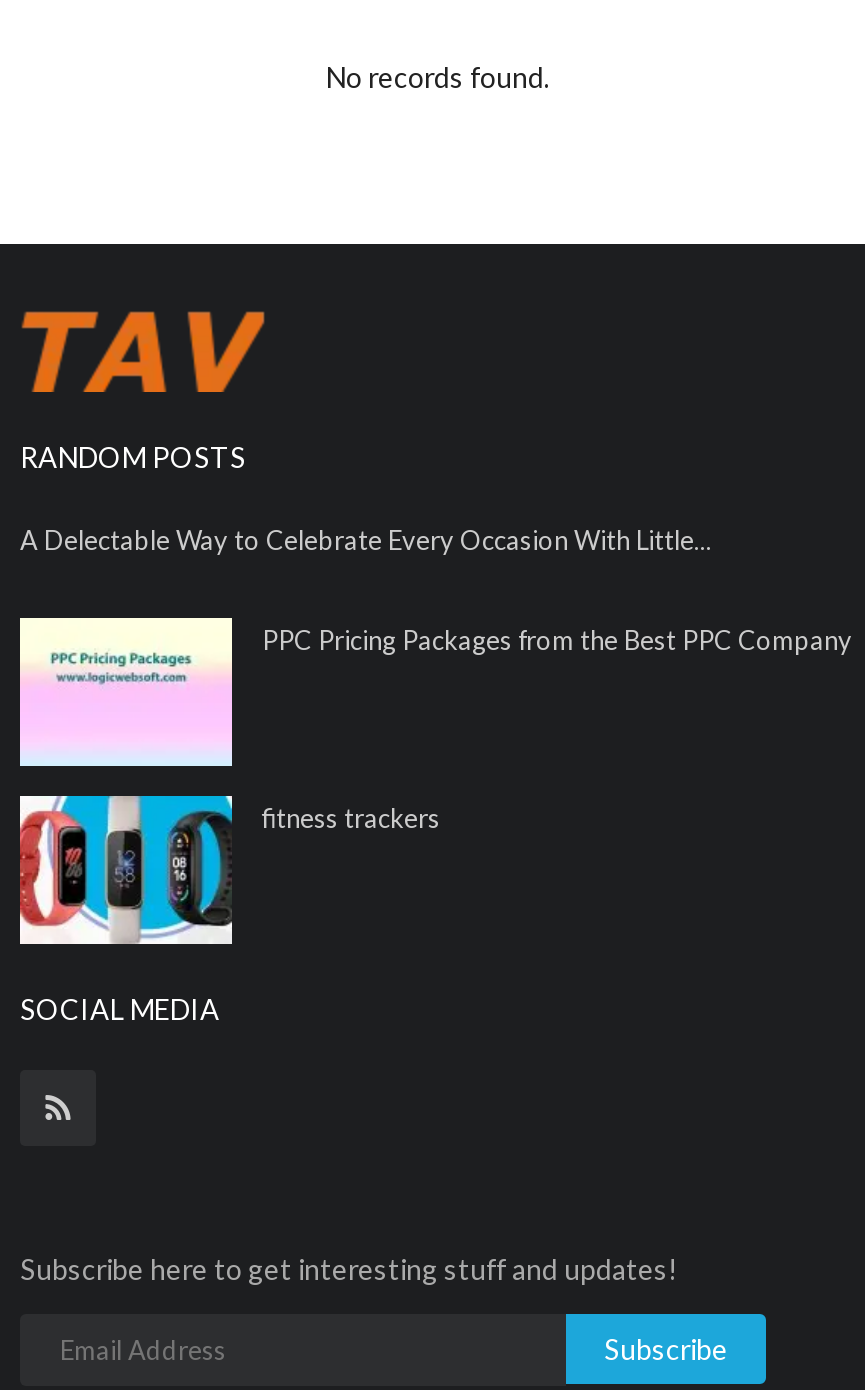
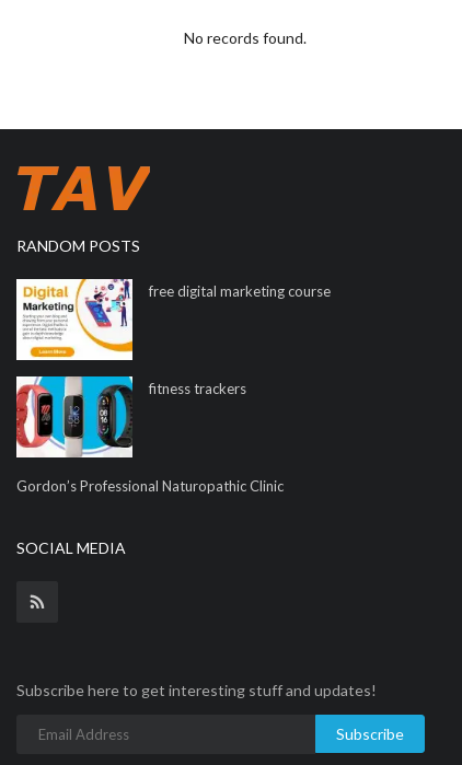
[20,524,852,656] A Delectable Way to Celebrate Every Occasion With Little... | PPC Pricing Packages from the Best PPC Company -> [149,282,331,300] free digital marketing course
[20,616,234,766] [image] -> [16,309,134,360] [image]
moved [16,794,440,946] -> [14,375,246,459]: [image] | fitness trackers
none -> [16,477,284,495] Gordon’s Professional Naturopathic Clinic

